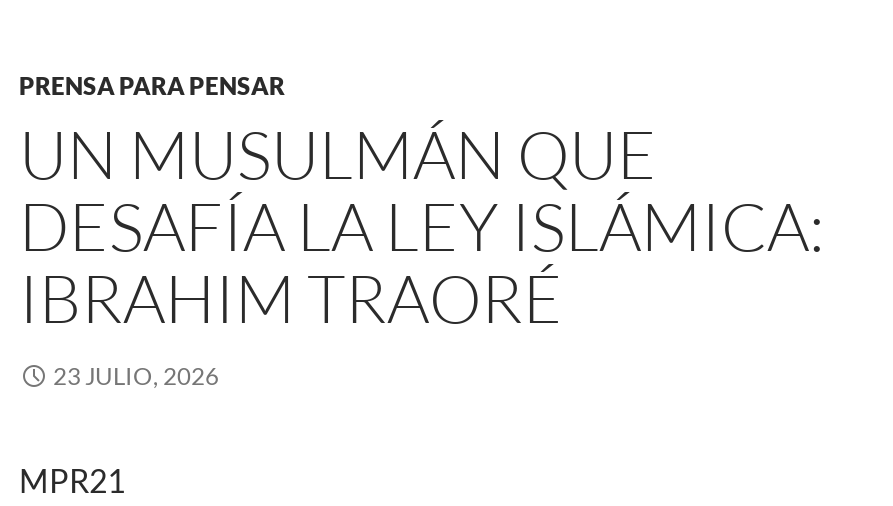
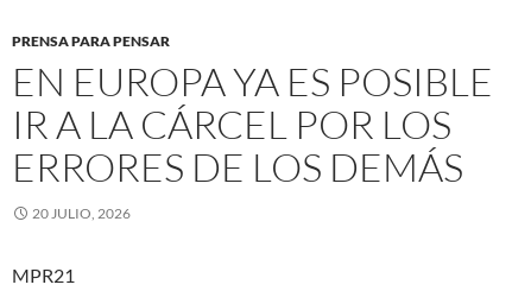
[19,112,825,390] UN MUSULMÁN QUE | DESAFÍA LA LEY ISLÁMICA: | IBRAHIM TRAORÉ | 23 JULIO, 2026 -> [12,57,493,222] EN EUROPA YA ES POSIBLE | IR A LA CÁRCEL POR LOS | ERRORES DE LOS DEMÁS | 20 JULIO, 2026

